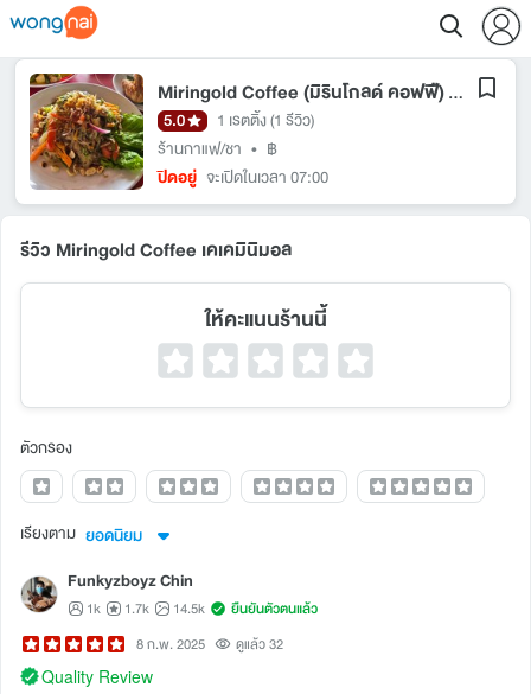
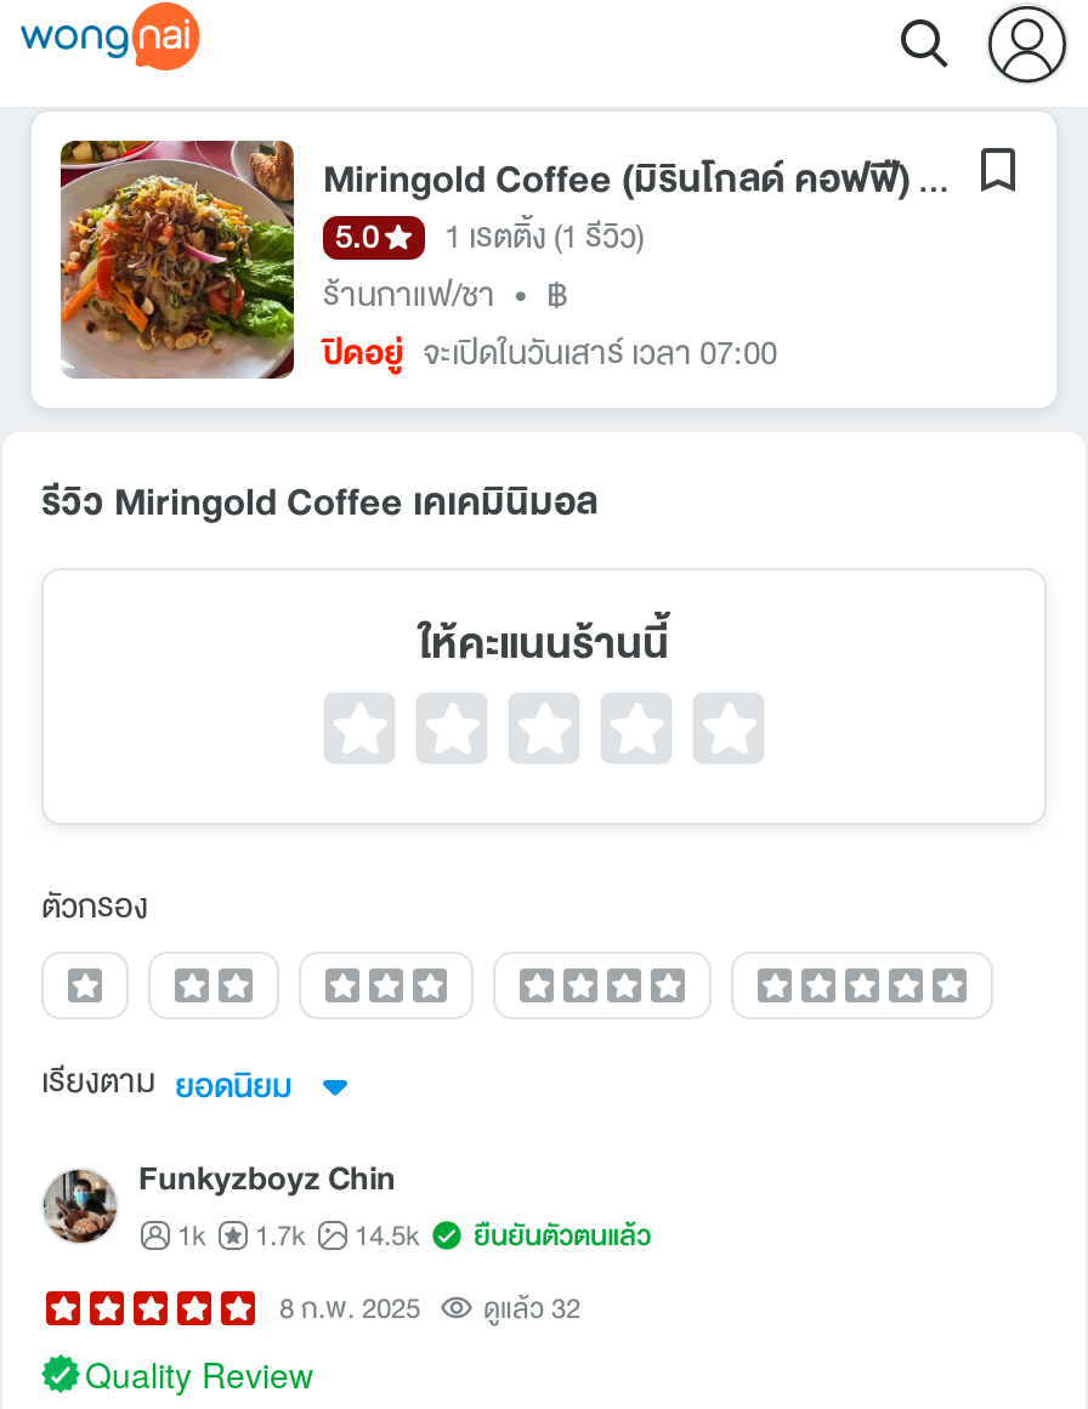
[158,165,328,190] ปิดอยู่ จะเปิดในเวลา 07:00 -> [323,328,777,379] ปิดอยู่ จะเปิดในวันเสาร์ เวลา 07:00

